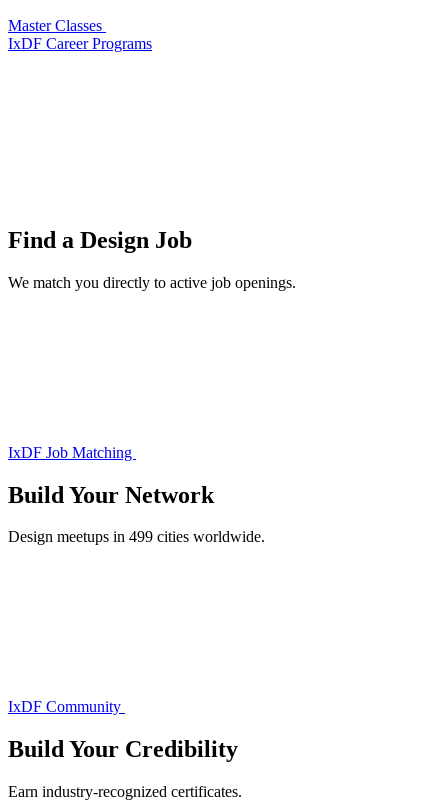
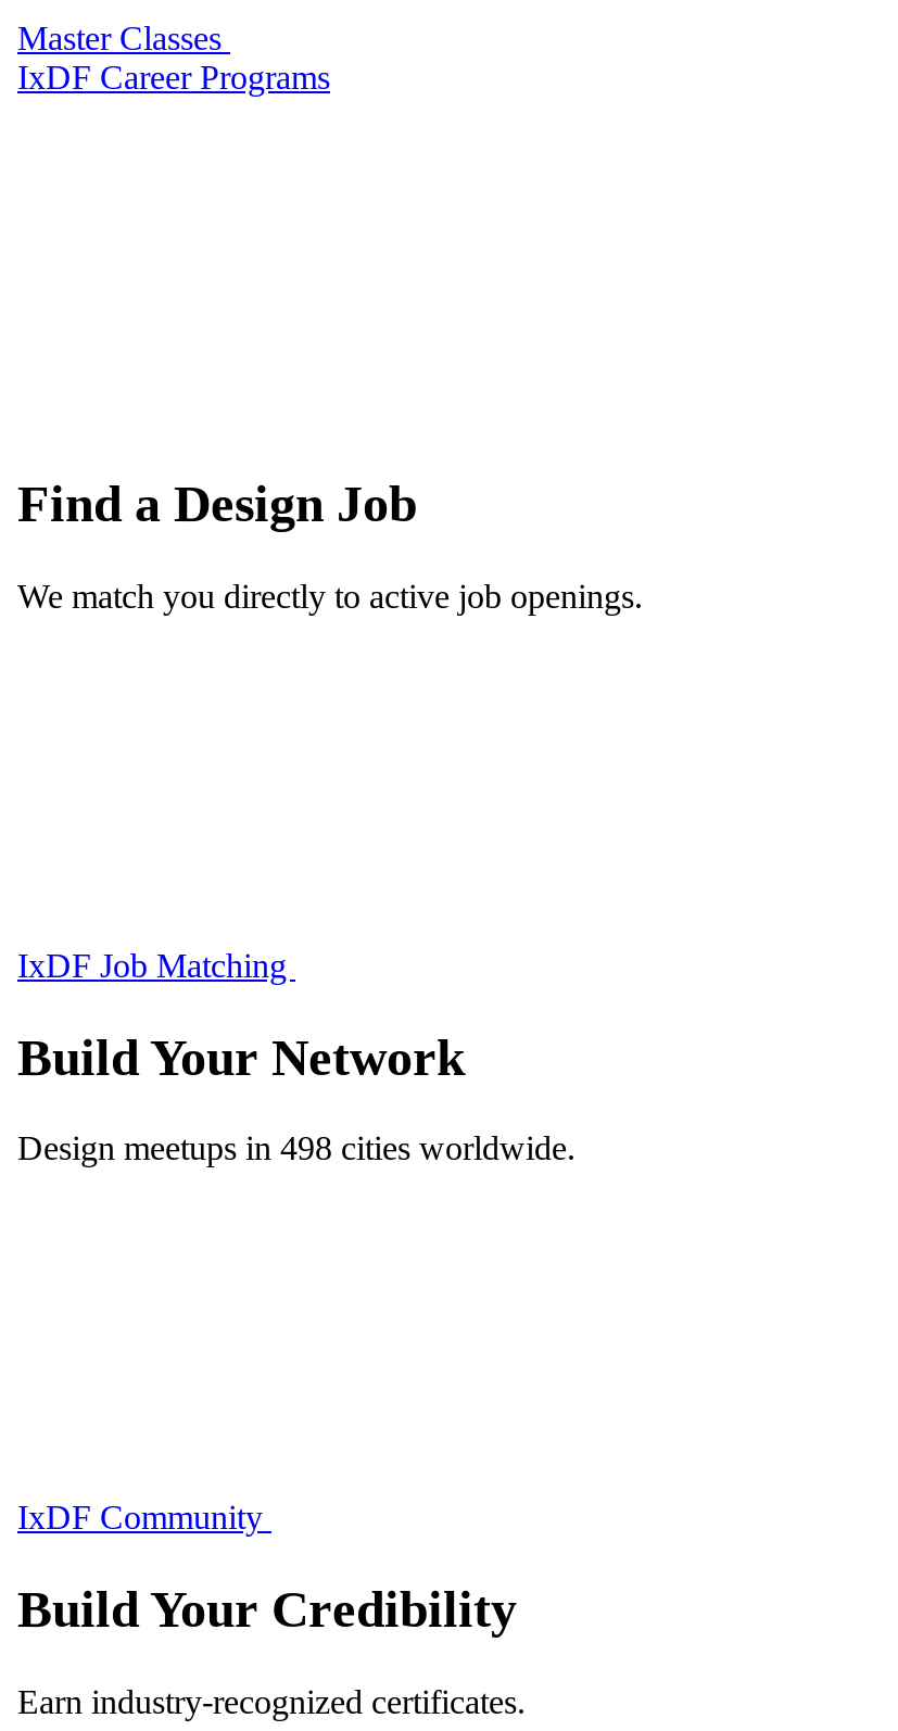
[8,528,265,545] Design meetups in 499 cities worldwide. -> [17,1130,576,1167] Design meetups in 498 cities worldwide.

